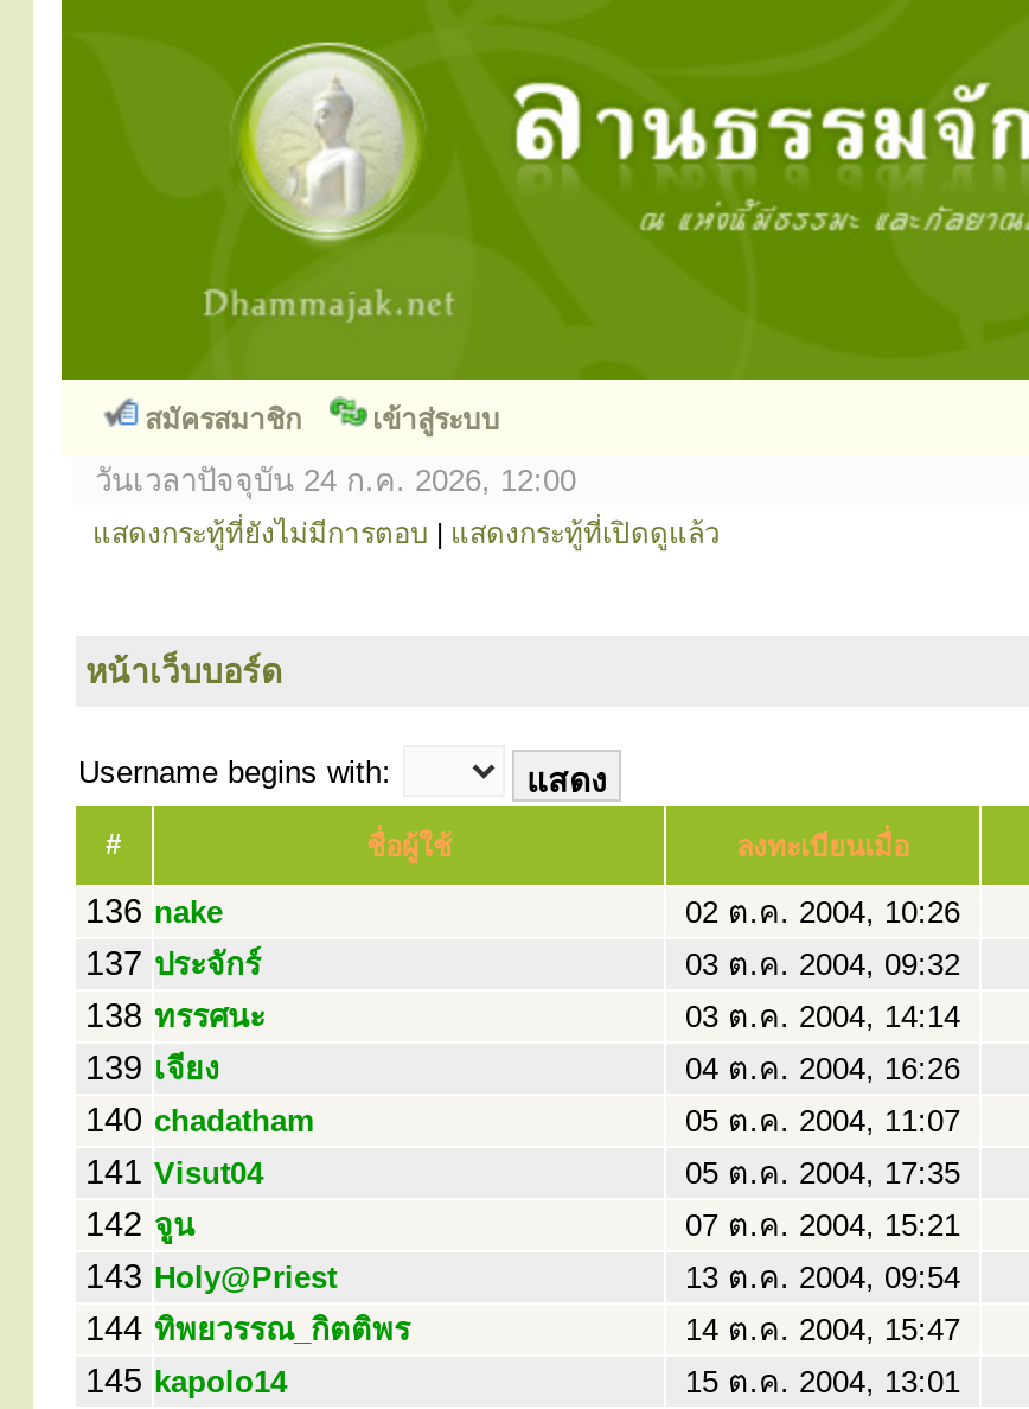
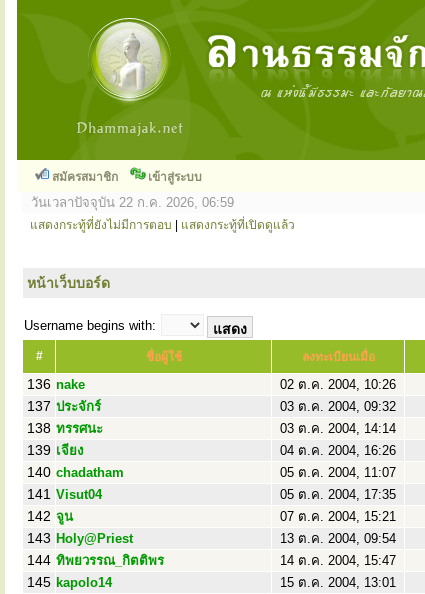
[95,463,595,498] วันเวลาปัจจุบัน 24 ก.ค. 2026, 12:00 -> [31,195,242,210] วันเวลาปัจจุบัน 22 ก.ค. 2026, 06:59

